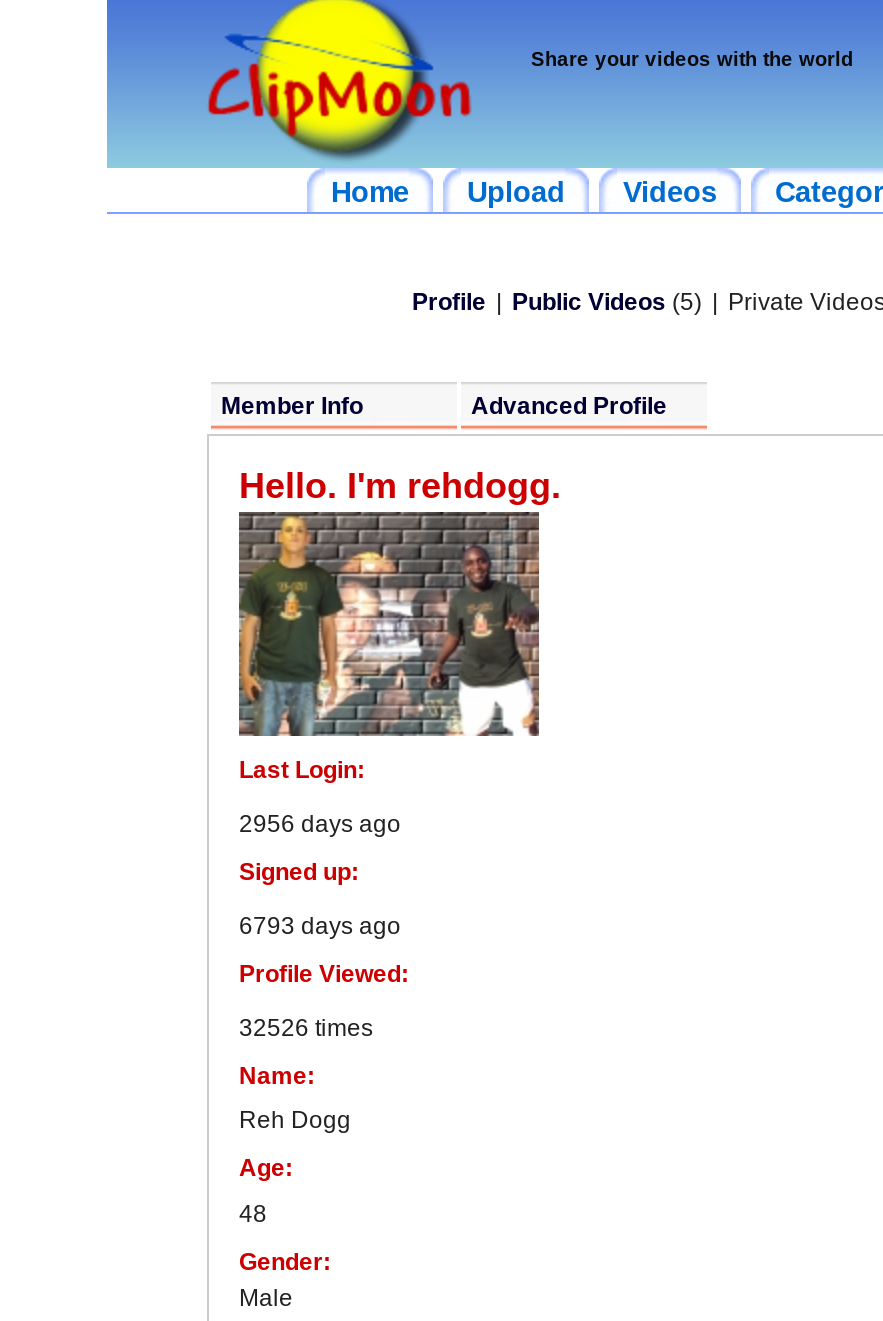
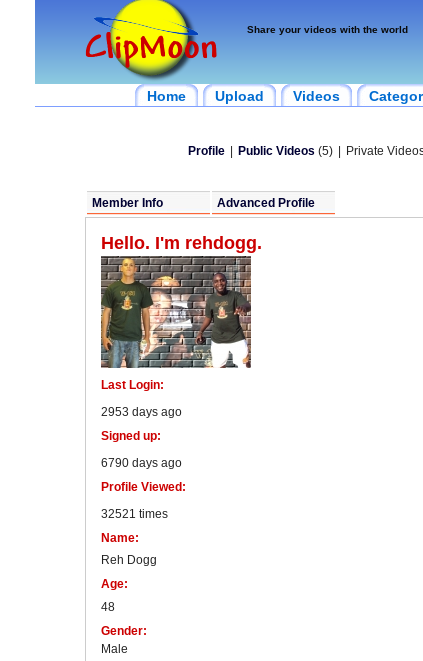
[239,810,401,838] 2956 days ago -> [101,405,182,419] 2953 days ago
[239,912,401,940] 6793 days ago -> [101,456,182,470] 6790 days ago
[239,1014,373,1042] 32526 times -> [101,507,168,521] 32521 times

